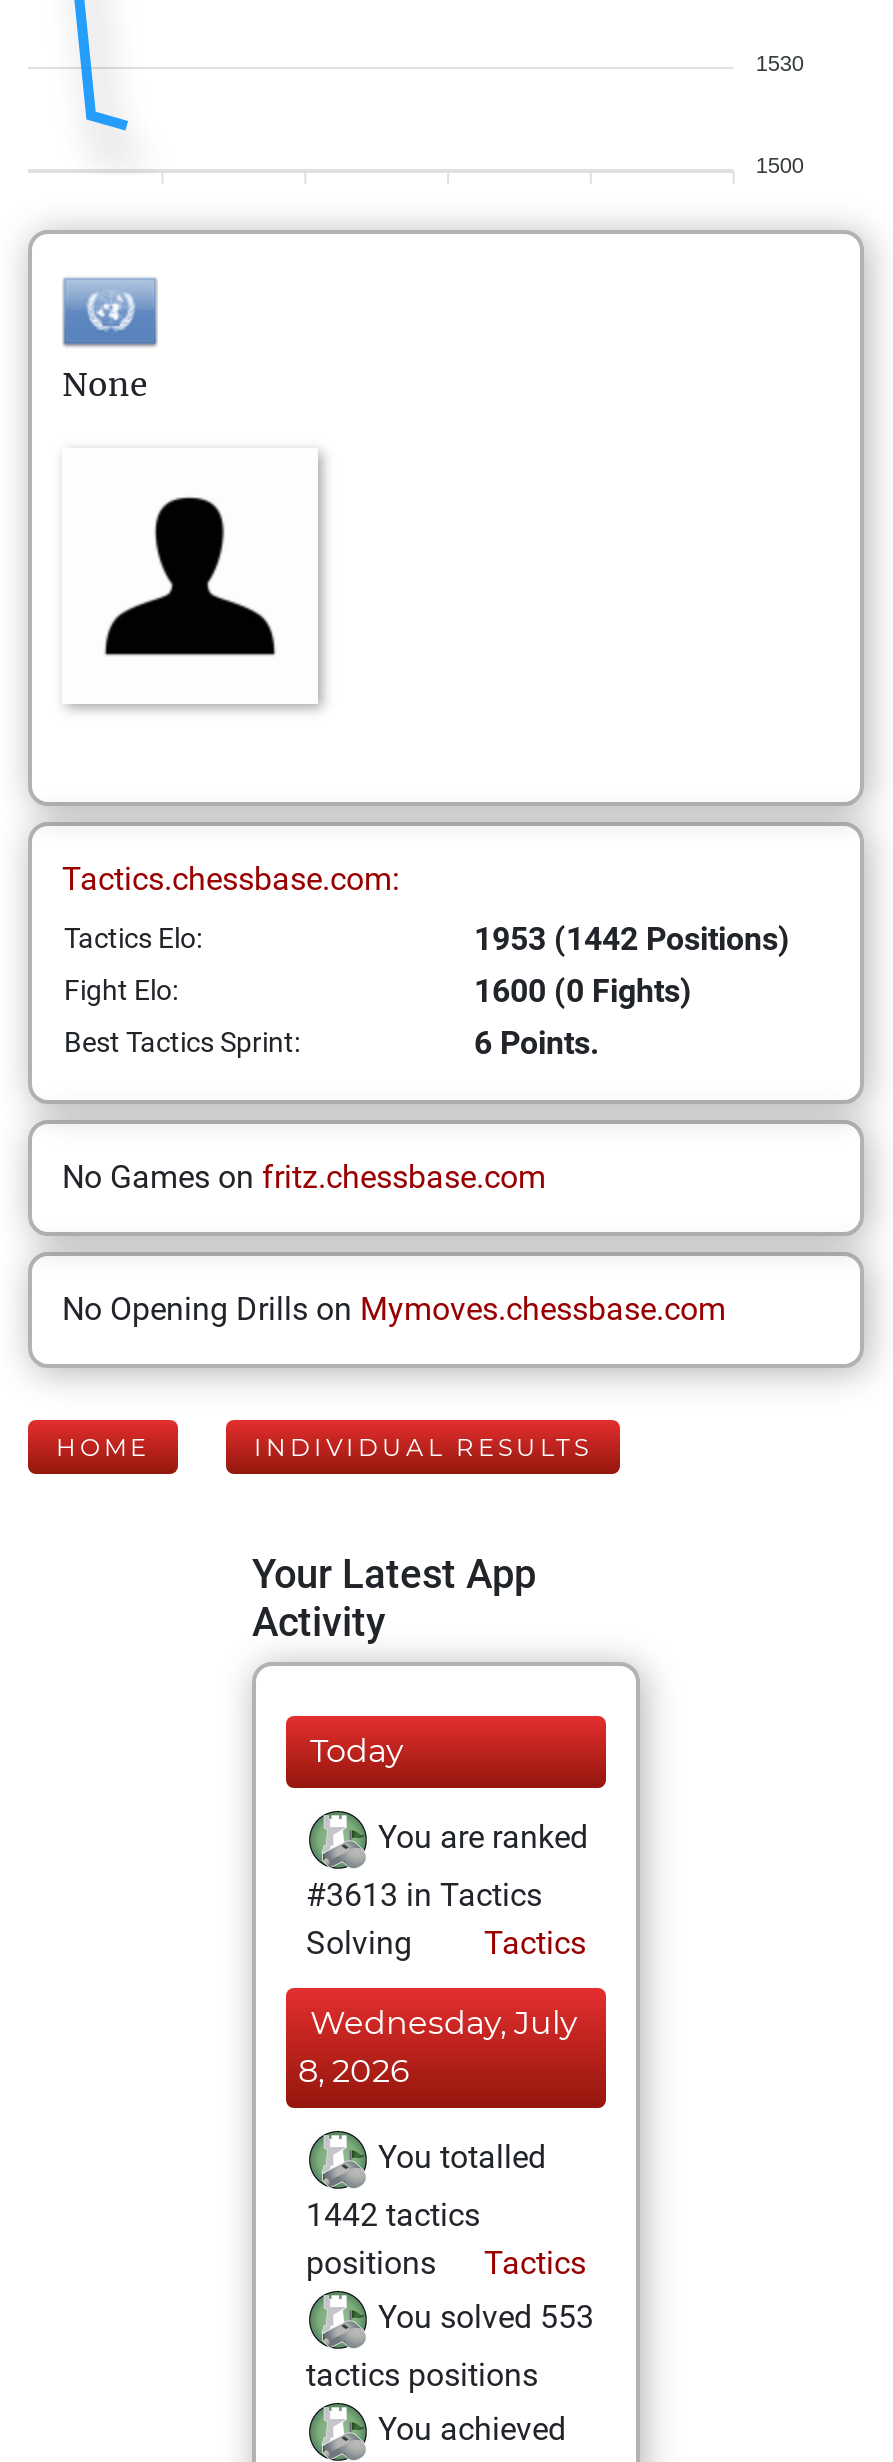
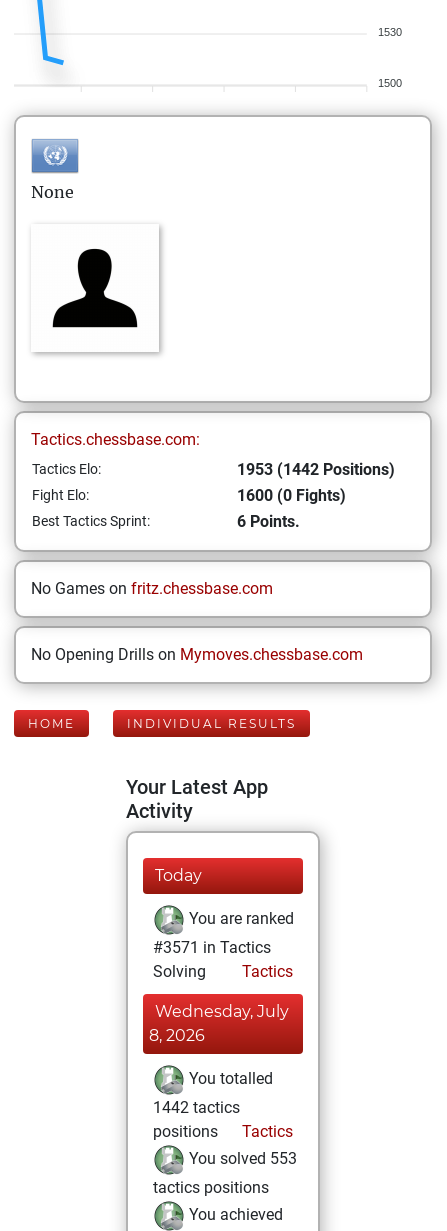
[306,1876,542,1914] #3613 in Tactics -> [153,938,271,957] #3571 in Tactics

